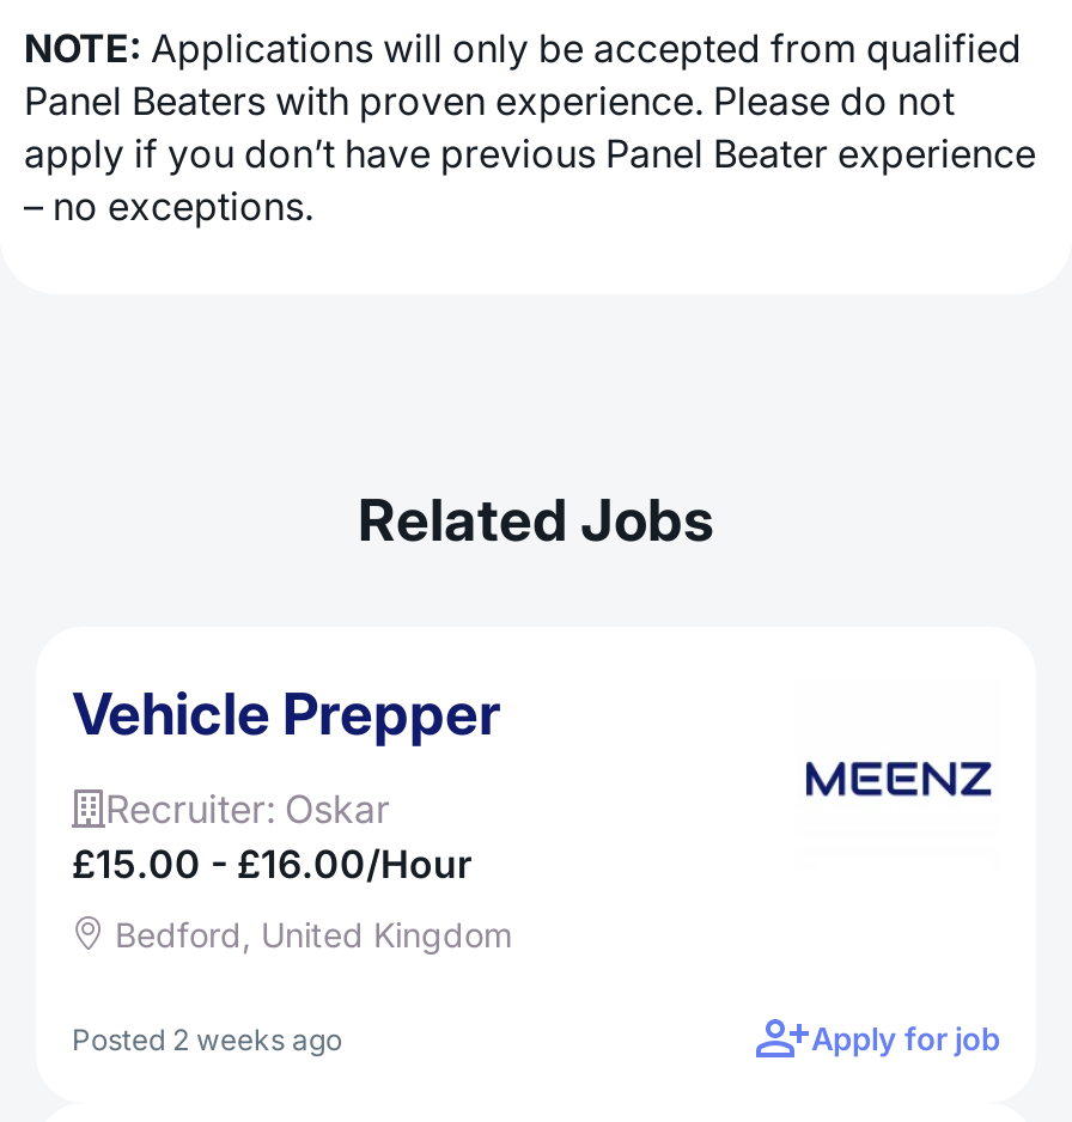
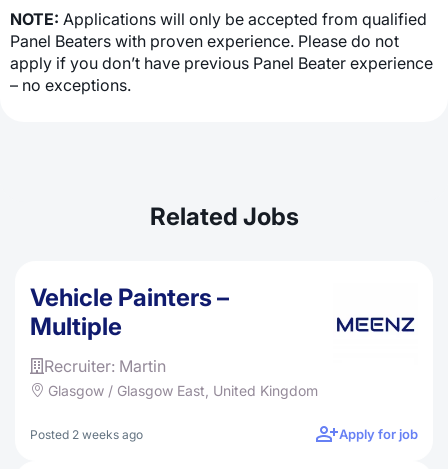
[72,679,512,955] Vehicle Prepper | Recruiter: Oskar | £15.00 - £16.00/hour | Bedford, United Kingdom -> [30,283,318,399] Vehicle Painters – | Multiple | Recruiter: Martin | Glasgow / Glasgow East, United Kingdom

